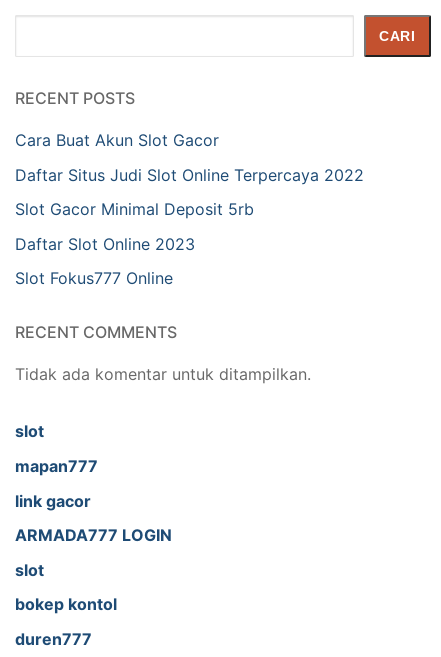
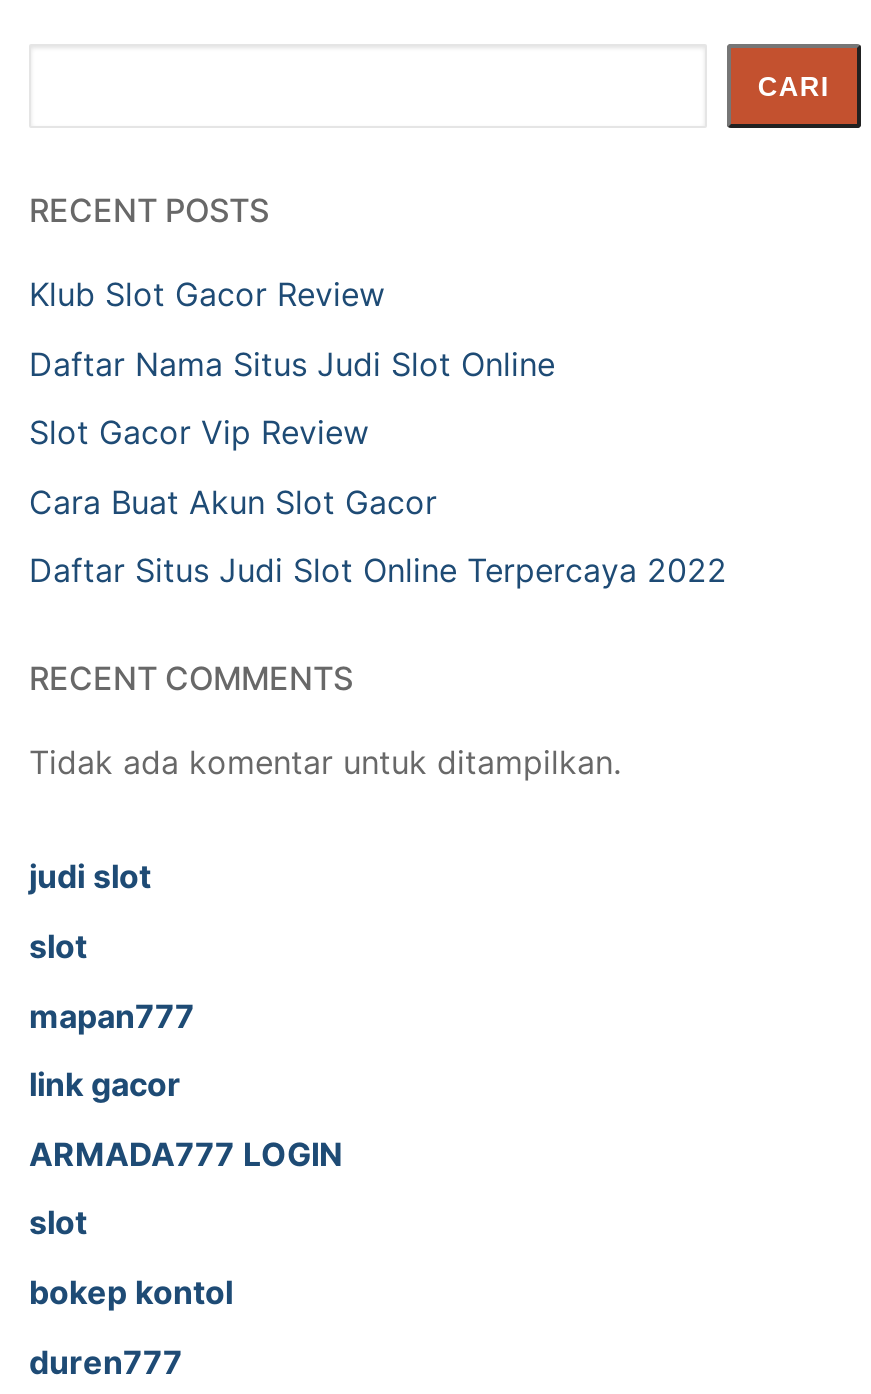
none -> [29,274,555,452] Klub Slot Gacor Review | Daftar Nama Situs Judi Slot Online | Slot Gacor Vip Review
moved [15,130,364,185] -> [29,482,727,591]: Cara Buat Akun Slot Gacor | Daftar Situs Judi Slot Online Terpercaya 2022
[15,199,254,288] Slot Gacor Minimal Deposit 5rb | Daftar Slot Online 2023 | Slot Fokus777 Online -> none
none -> [29,857,151,897] judi slot

